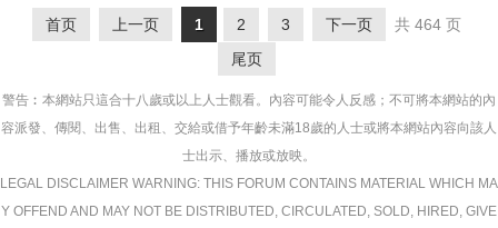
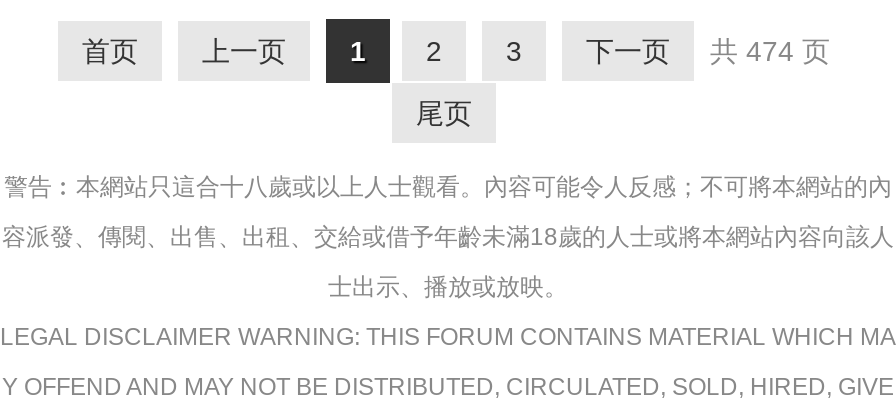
[46,16,466,33] 首页 上一页 1 2 3 下一页 共 464 页 -> [82,35,838,67] 首页 上一页 1 2 3 下一页 共 474 页

